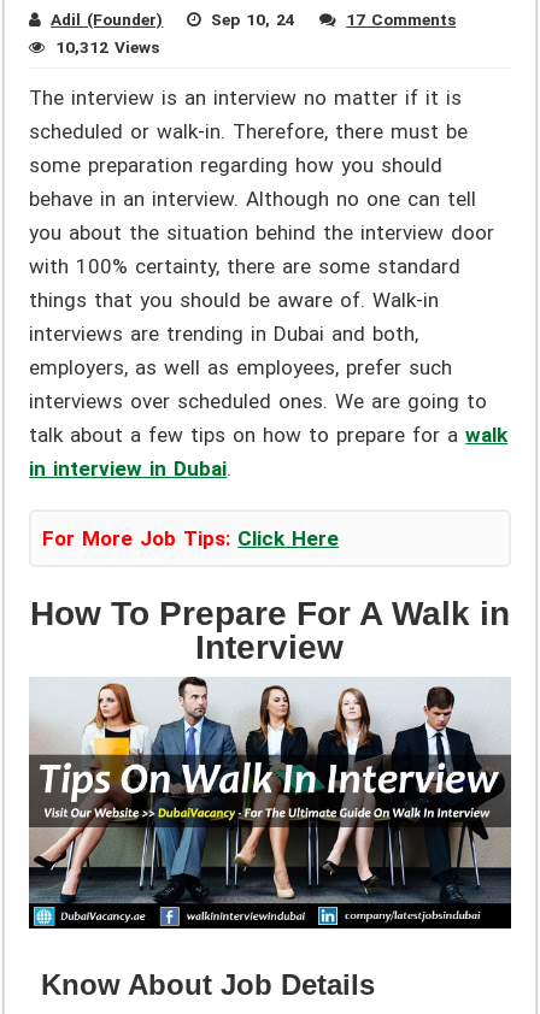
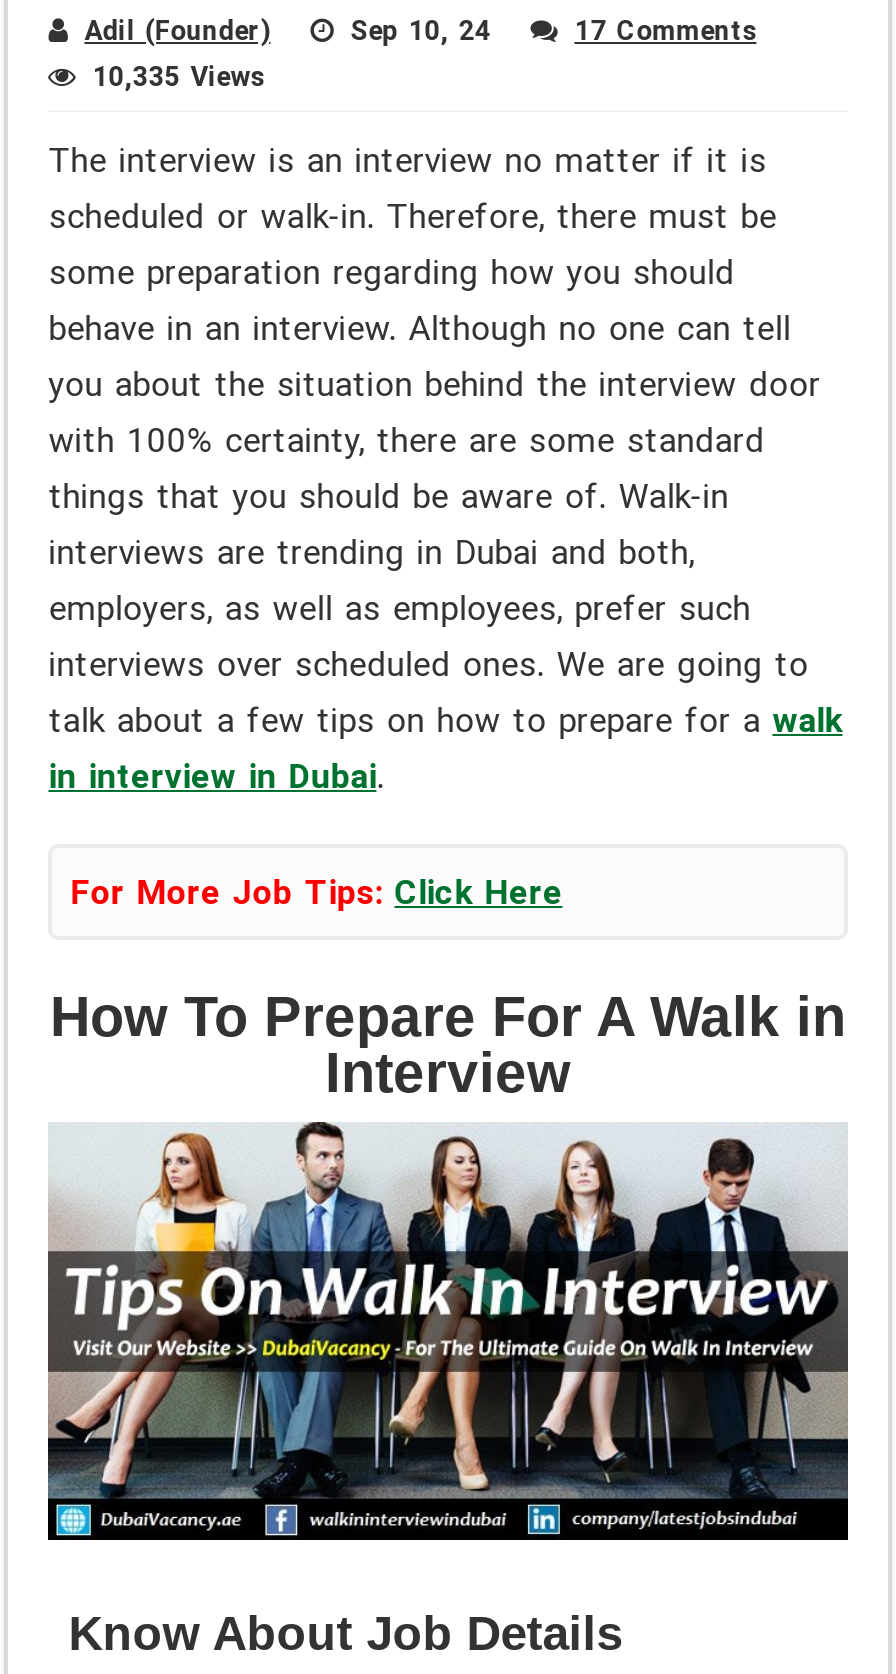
[56,37,159,57] 10,312 Views -> [92,60,264,92] 10,335 Views

